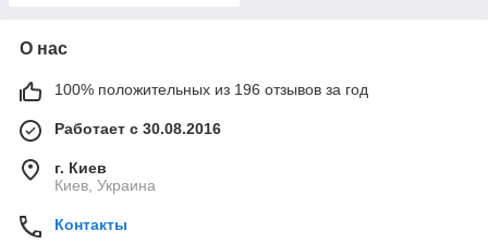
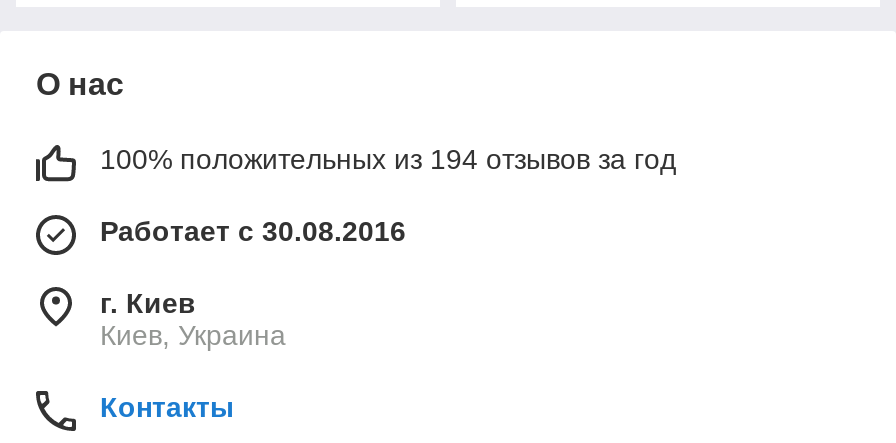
[54,81,368,98] 100% положительных из 196 отзывов за год -> [100,143,676,175] 100% положительных из 194 отзывов за год

